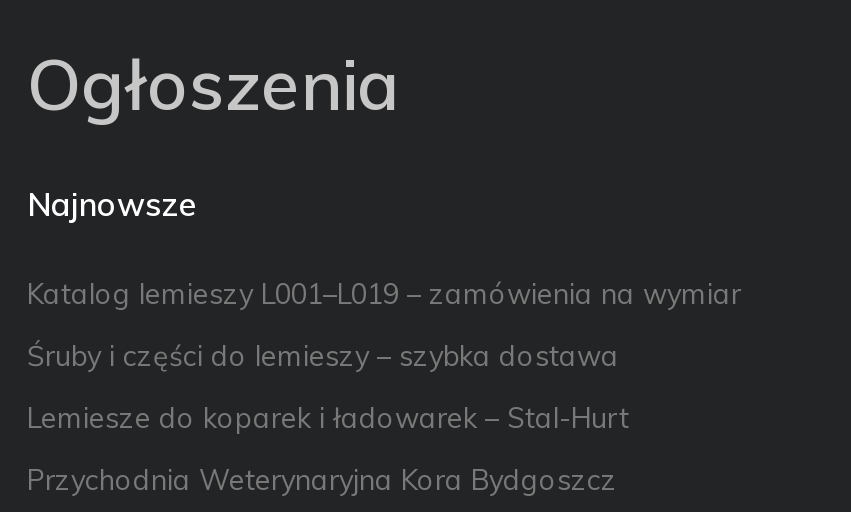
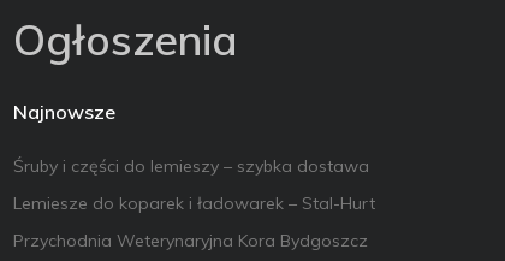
[27,276,741,312] Katalog lemieszy L001–L019 – zamówienia na wymiar -> none

